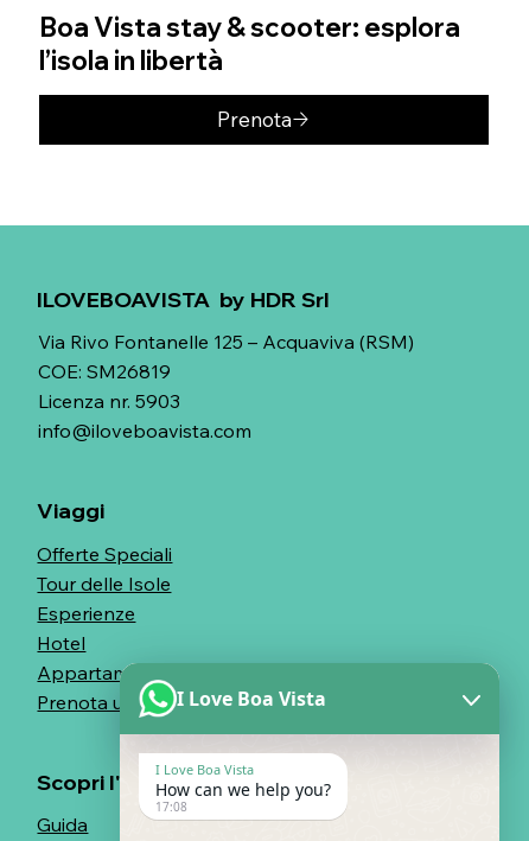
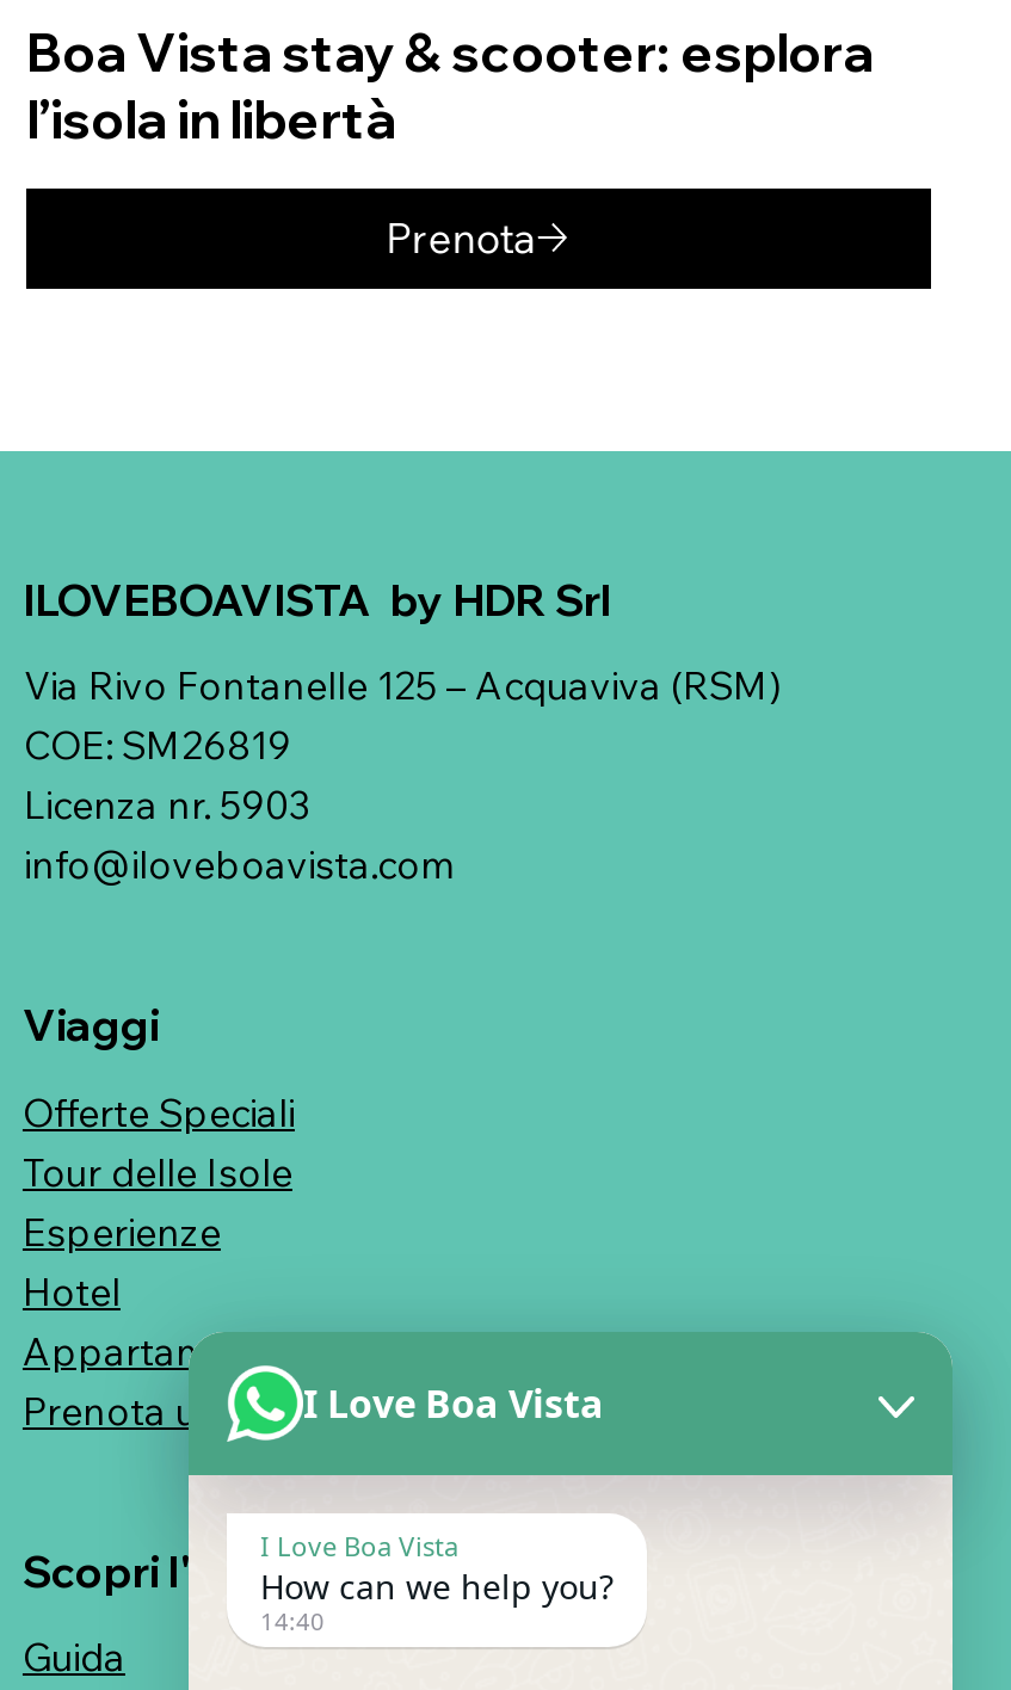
[155,798,187,815] 17:08 -> [260,1604,325,1637] 14:40

